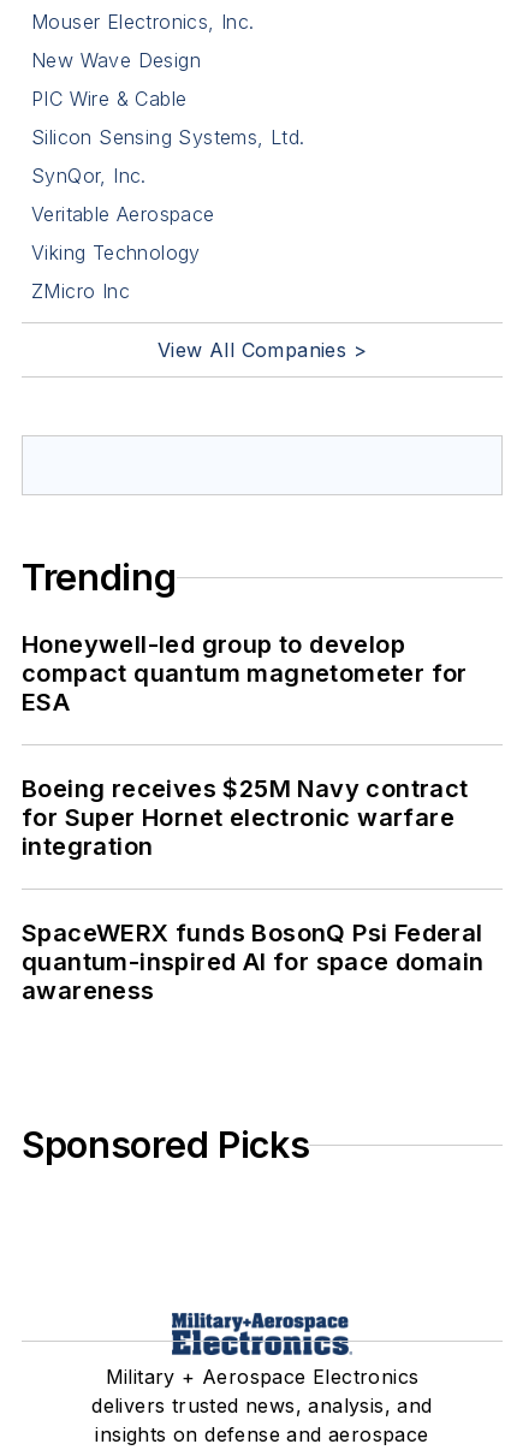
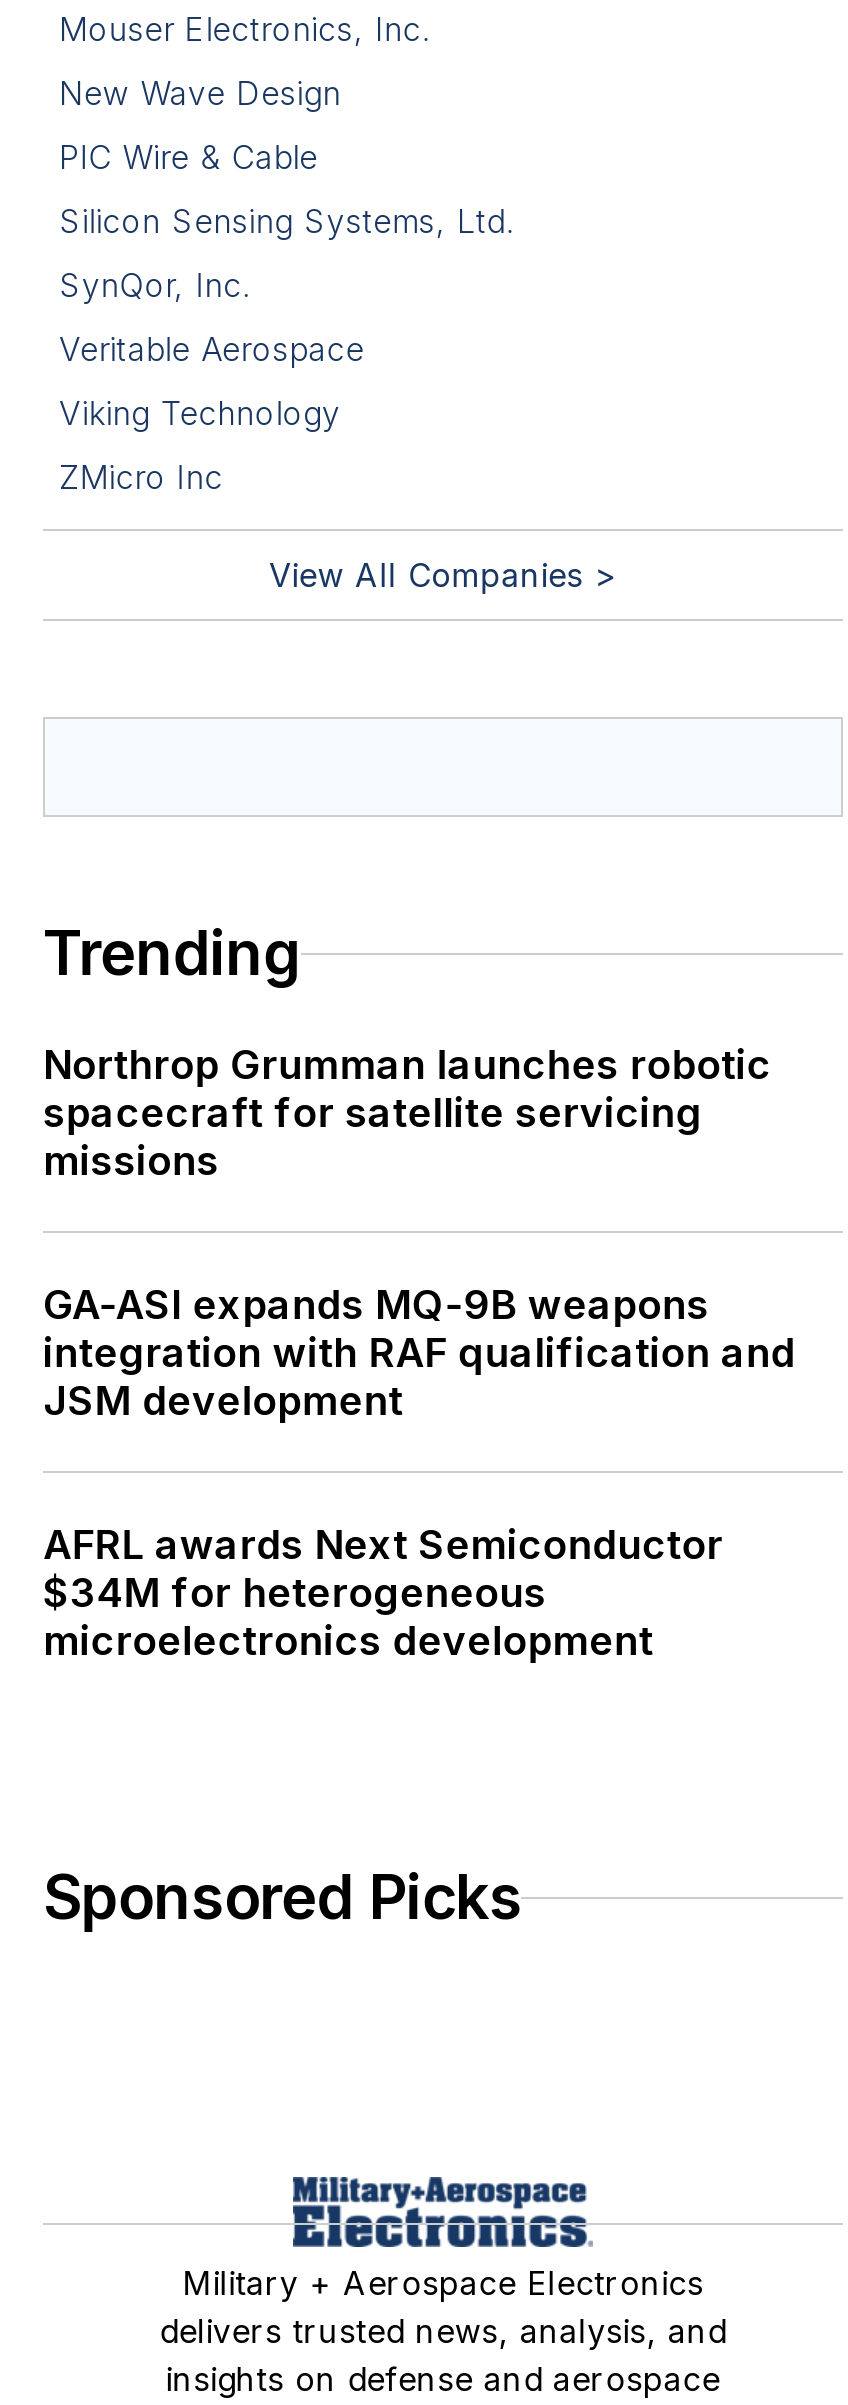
[22,630,467,717] Honeywell-led group to develop | compact quantum magnetometer for | ESA -> [43,1042,771,1186] Northrop Grumman launches robotic | spacecraft for satellite servicing | missions
[22,775,468,861] Boeing receives $25M Navy contract | for Super Hornet electronic warfare | integration -> [43,1282,795,1426] GA-ASI expands MQ-9B weapons | integration with RAF qualification and | JSM development
[22,919,484,1006] SpaceWERX funds BosonQ Psi Federal | quantum-inspired AI for space domain | awareness -> [43,1522,723,1666] AFRL awards Next Semiconductor | $34M for heterogeneous | microelectronics development

